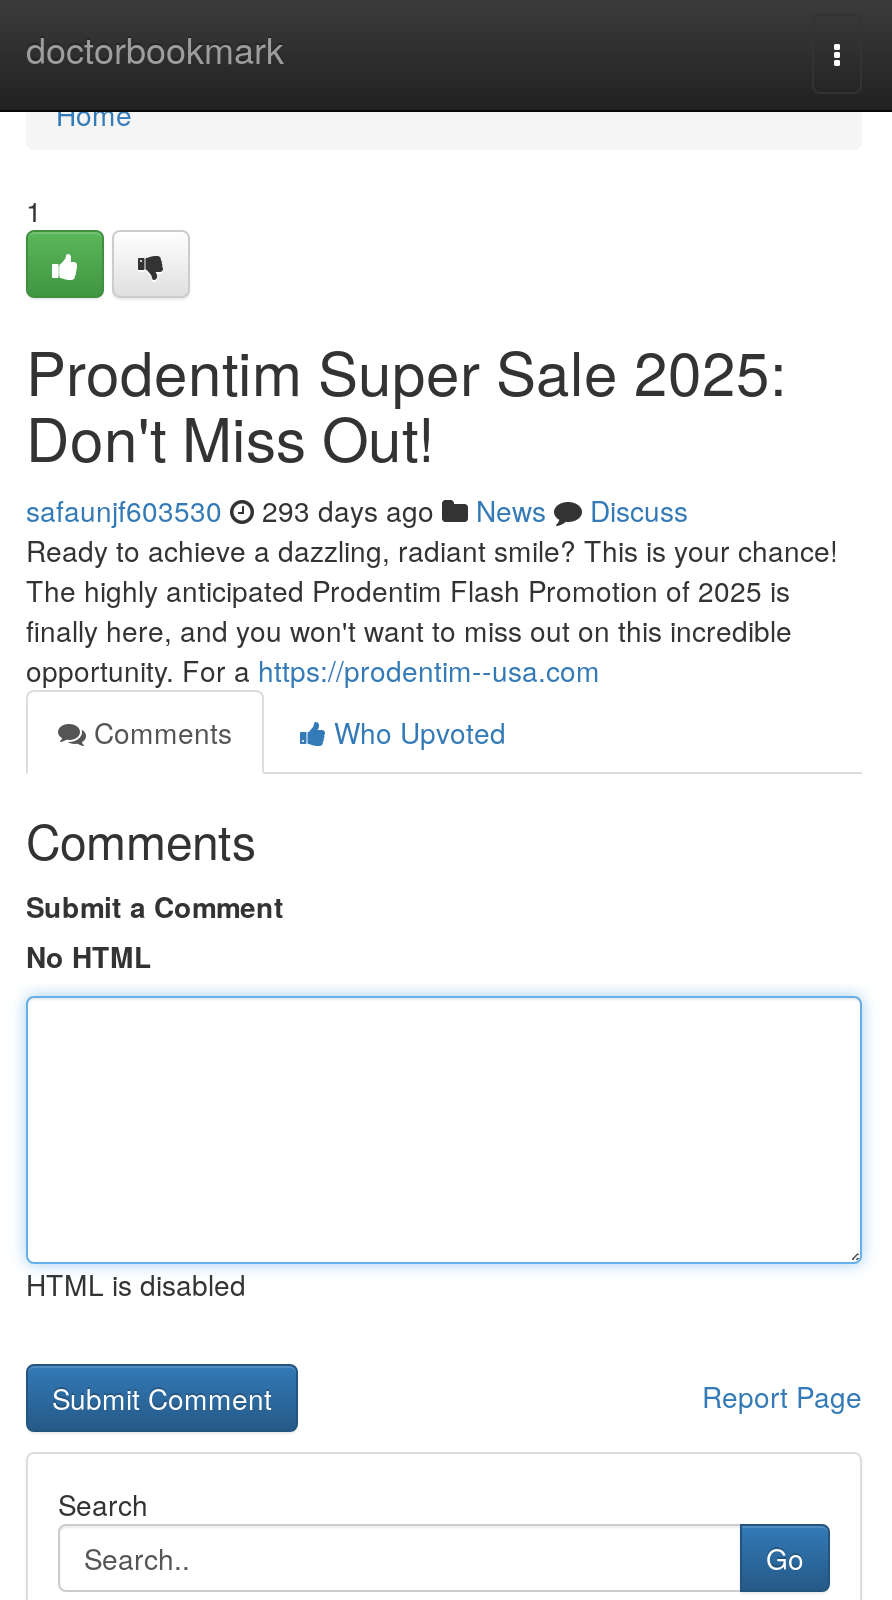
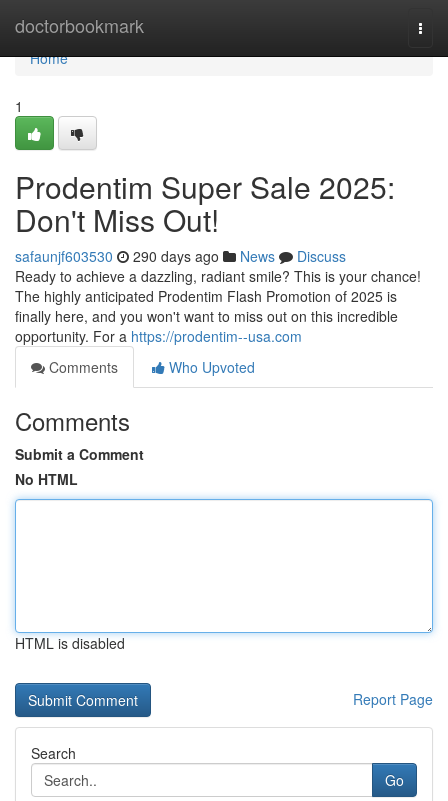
[26,490,688,530] safaunjf603530 293 days ago News Discuss -> [15,246,346,266] safaunjf603530 290 days ago News Discuss

